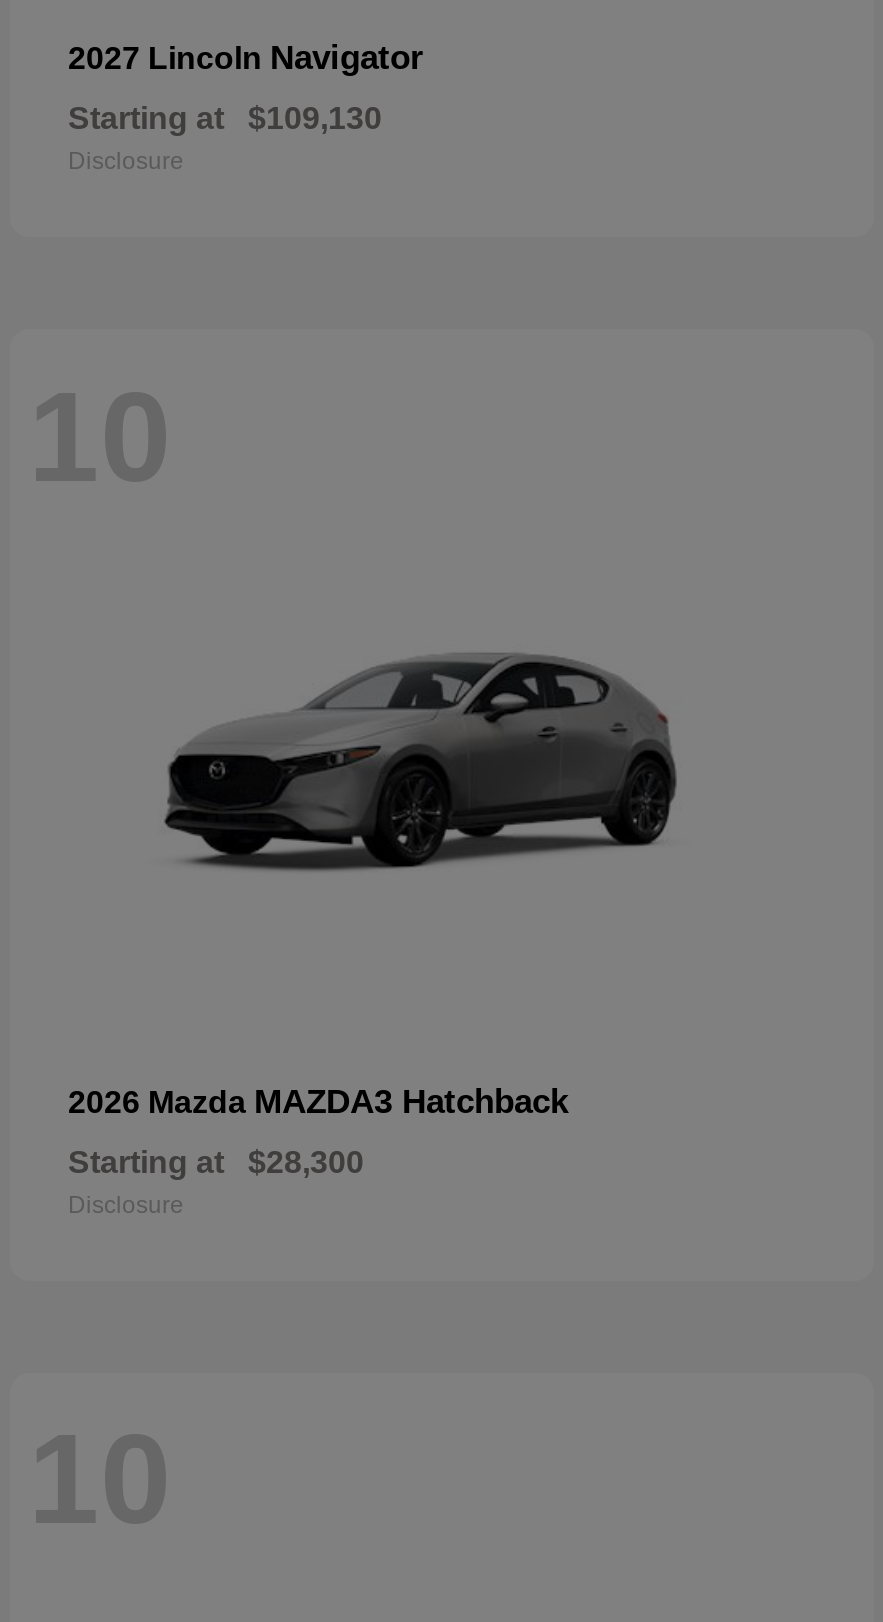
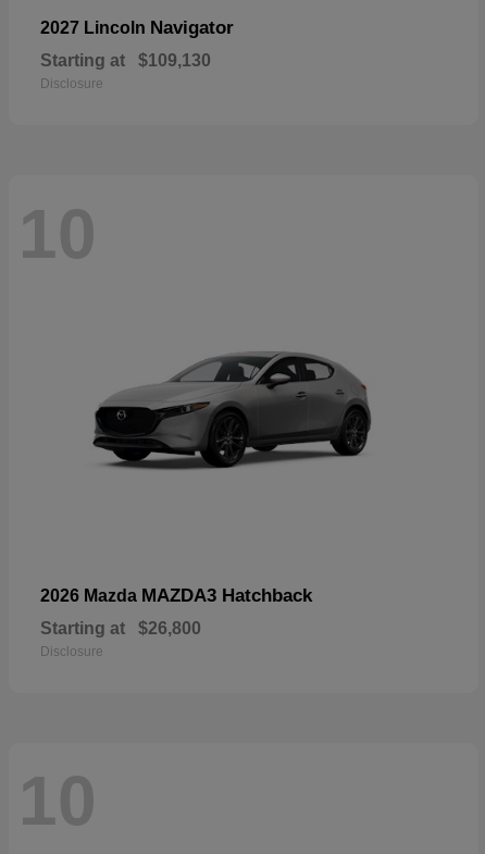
[68,1144,364,1178] Starting at $28,300 -> [40,619,201,637] Starting at $26,800

